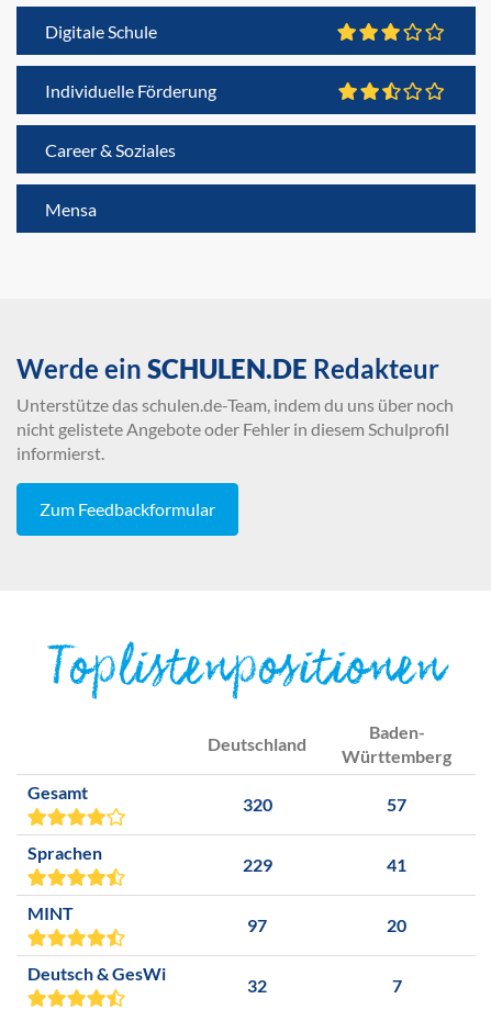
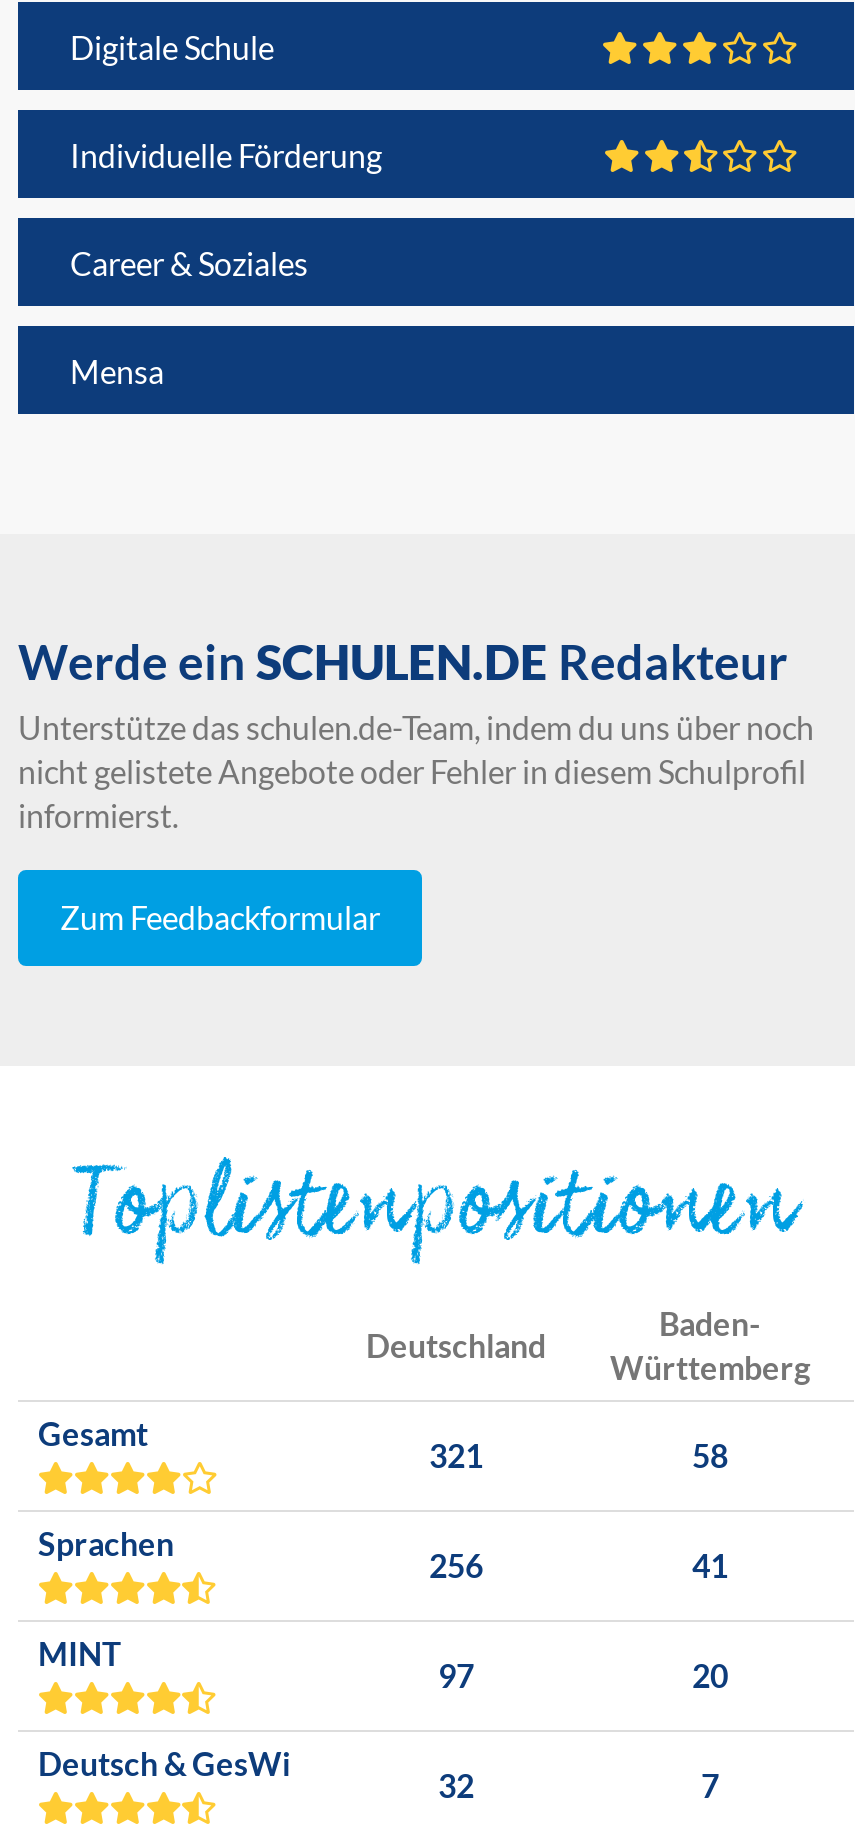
[242,794,272,815] 320 -> [429,1436,483,1474] 321
[387,794,406,815] 57 -> [692,1436,728,1474] 58
[242,854,272,875] 229 -> [429,1546,483,1584] 256

